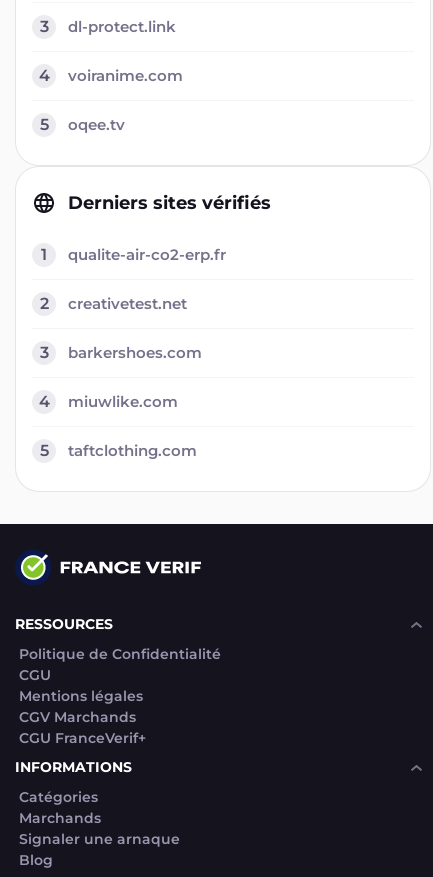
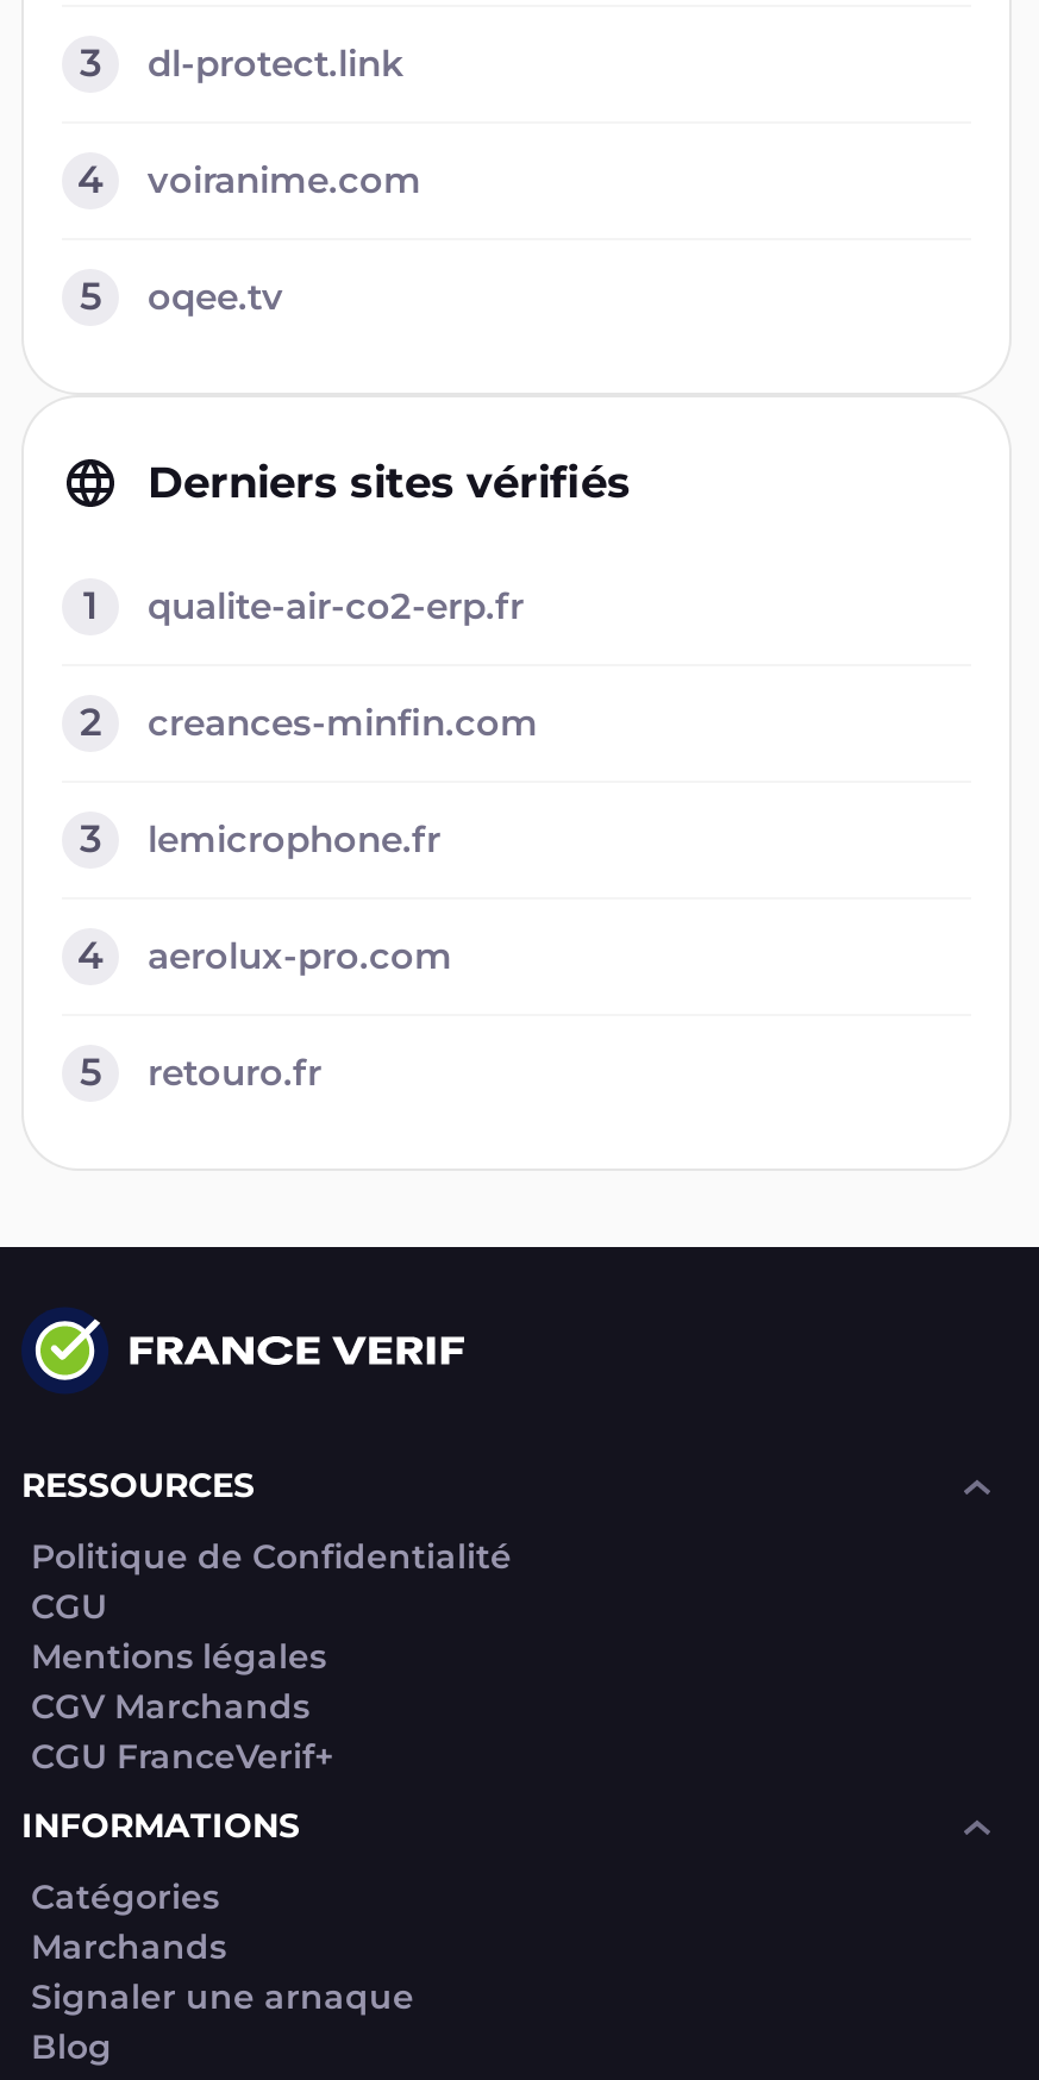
[68,294,187,313] creativetest.net -> [148,700,538,745] creances-minfin.com
[68,343,202,362] barkershoes.com -> [148,816,440,862] lemicrophone.fr
[68,392,178,411] miuwlike.com -> [148,933,452,978] aerolux-pro.com
[68,441,197,460] taftclothing.com -> [148,1050,321,1095] retouro.fr

